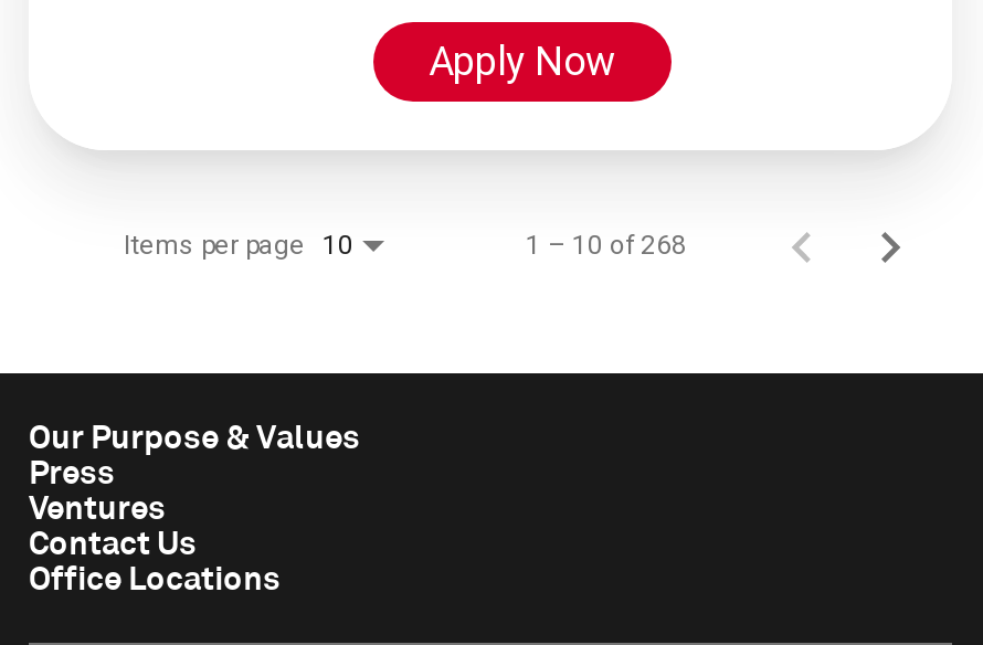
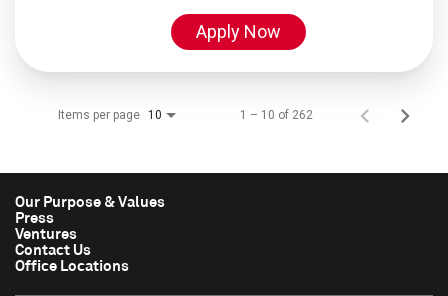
[526,229,687,260] 1 – 10 of 268 -> [240,108,313,122] 1 – 10 of 262

